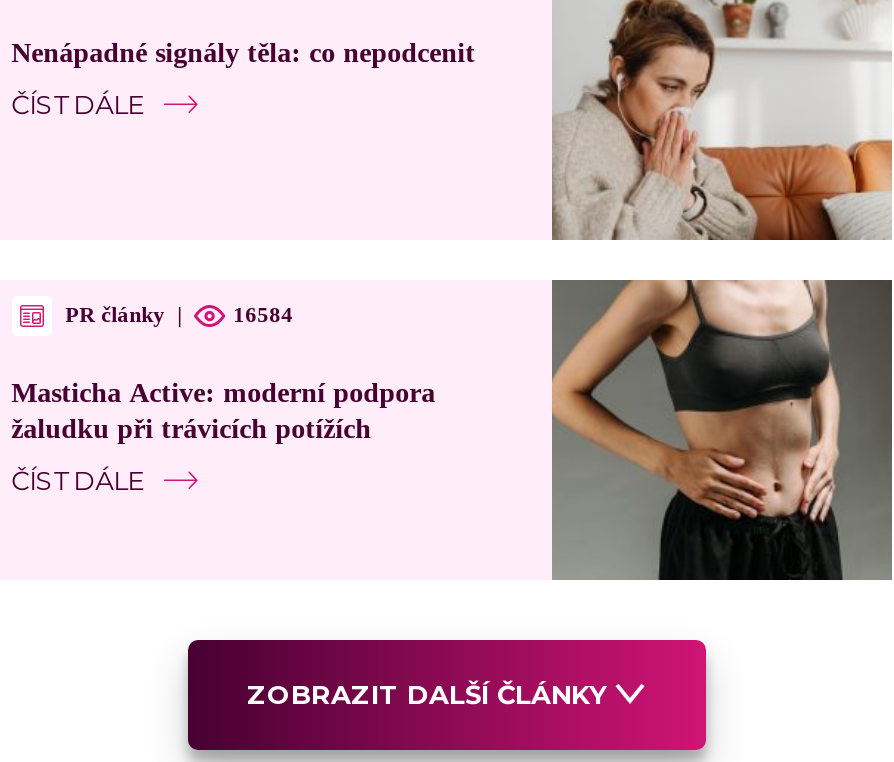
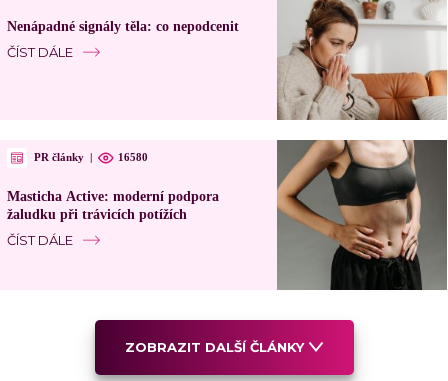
[233,302,293,326] 16584 -> [118,151,148,163] 16580

